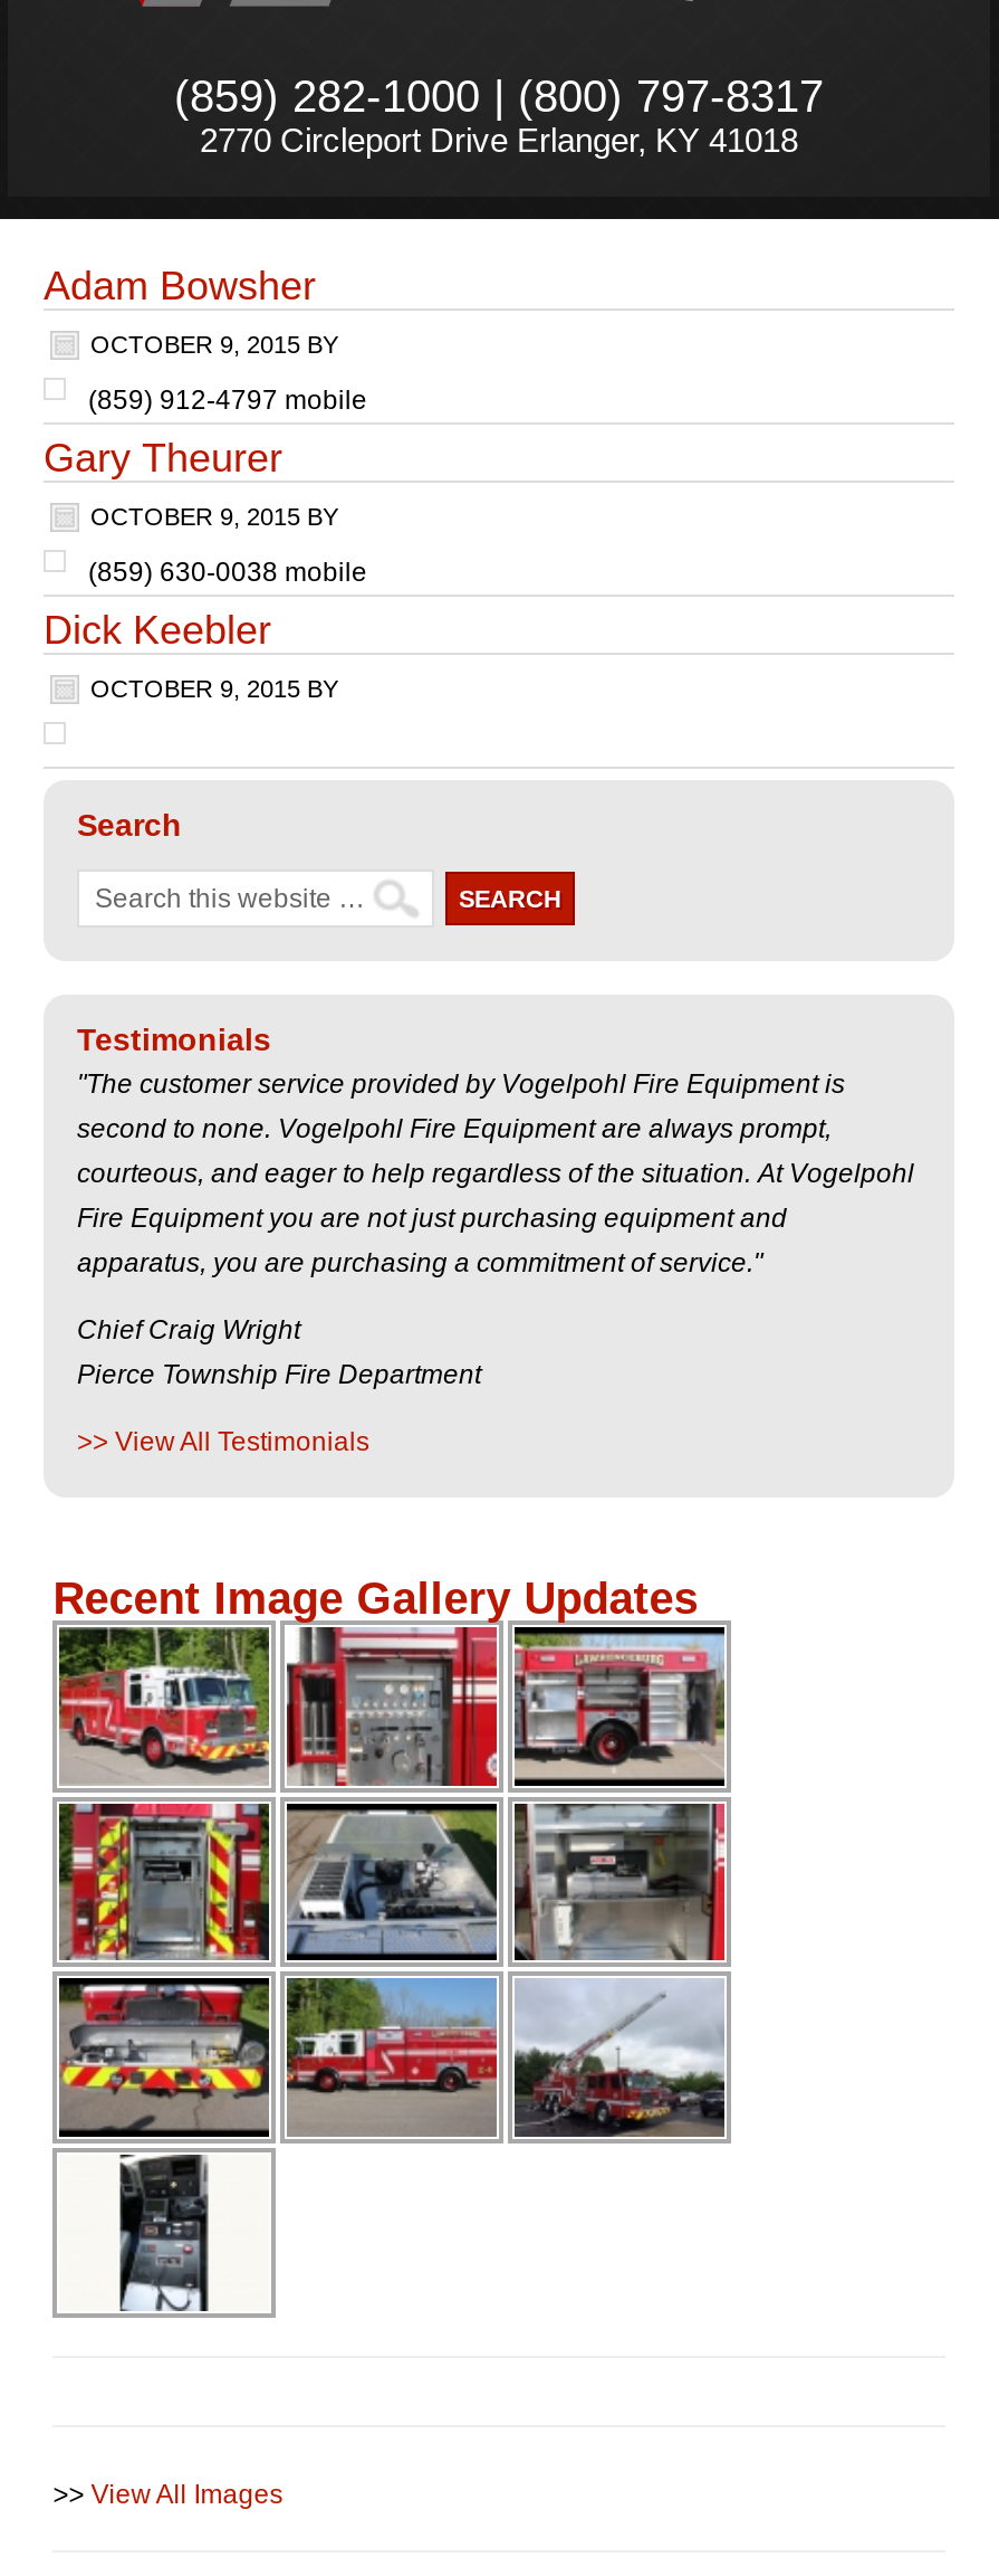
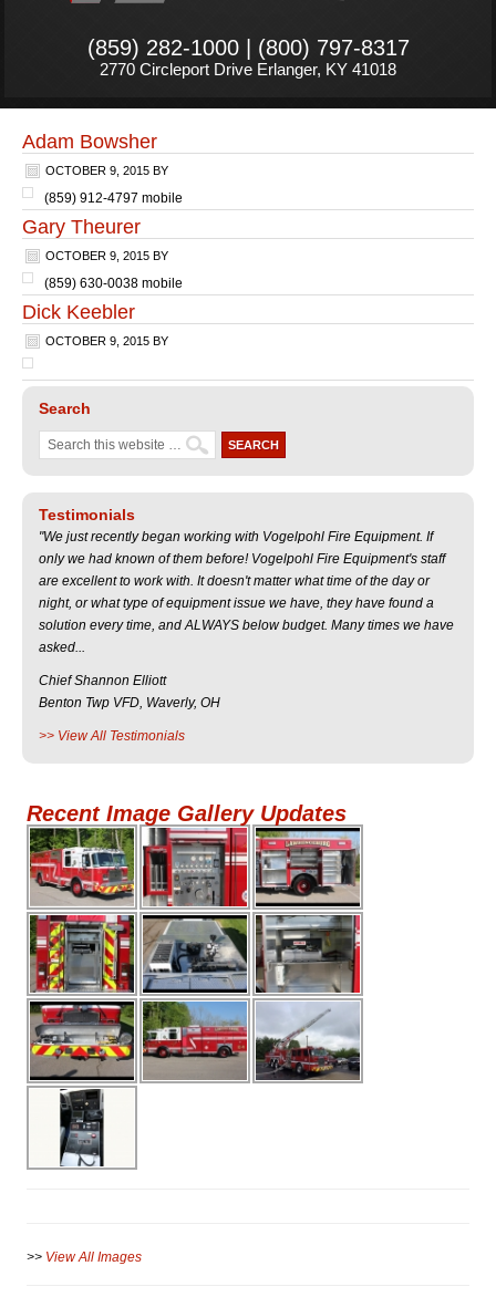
[77,1068,914,1279] "The customer service provided by Vogelpohl Fire Equipment is | second to none. Vogelpohl Fire Equipment are always prompt, | courteous, and eager to help regardless of the situation. At Vogelpohl | Fire Equipment you are not just purchasing equipment and | apparatus, you are purchasing a commitment of service." -> [39,529,454,655] "We just recently began working with Vogelpohl Fire Equipment. If | only we had known of them before! Vogelpohl Fire Equipment's staff | are excellent to work with. It doesn't matter what time of the day or | night, or what type of equipment issue we have, they have found a | solution every time, and ALWAYS below budget. Many times we have | asked...
[77,1314,481,1390] Chief Craig Wright | Pierce Township Fire Department -> [39,673,220,710] Chief Shannon Elliott | Benton Twp VFD, Waverly, OH

